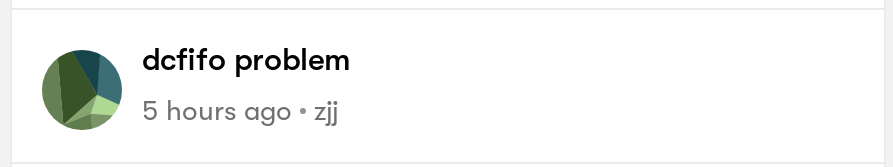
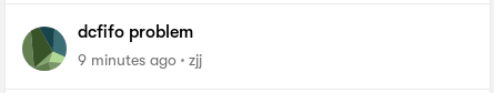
[142,94,292,126] 5 hours ago -> [78,51,177,69] 9 minutes ago

